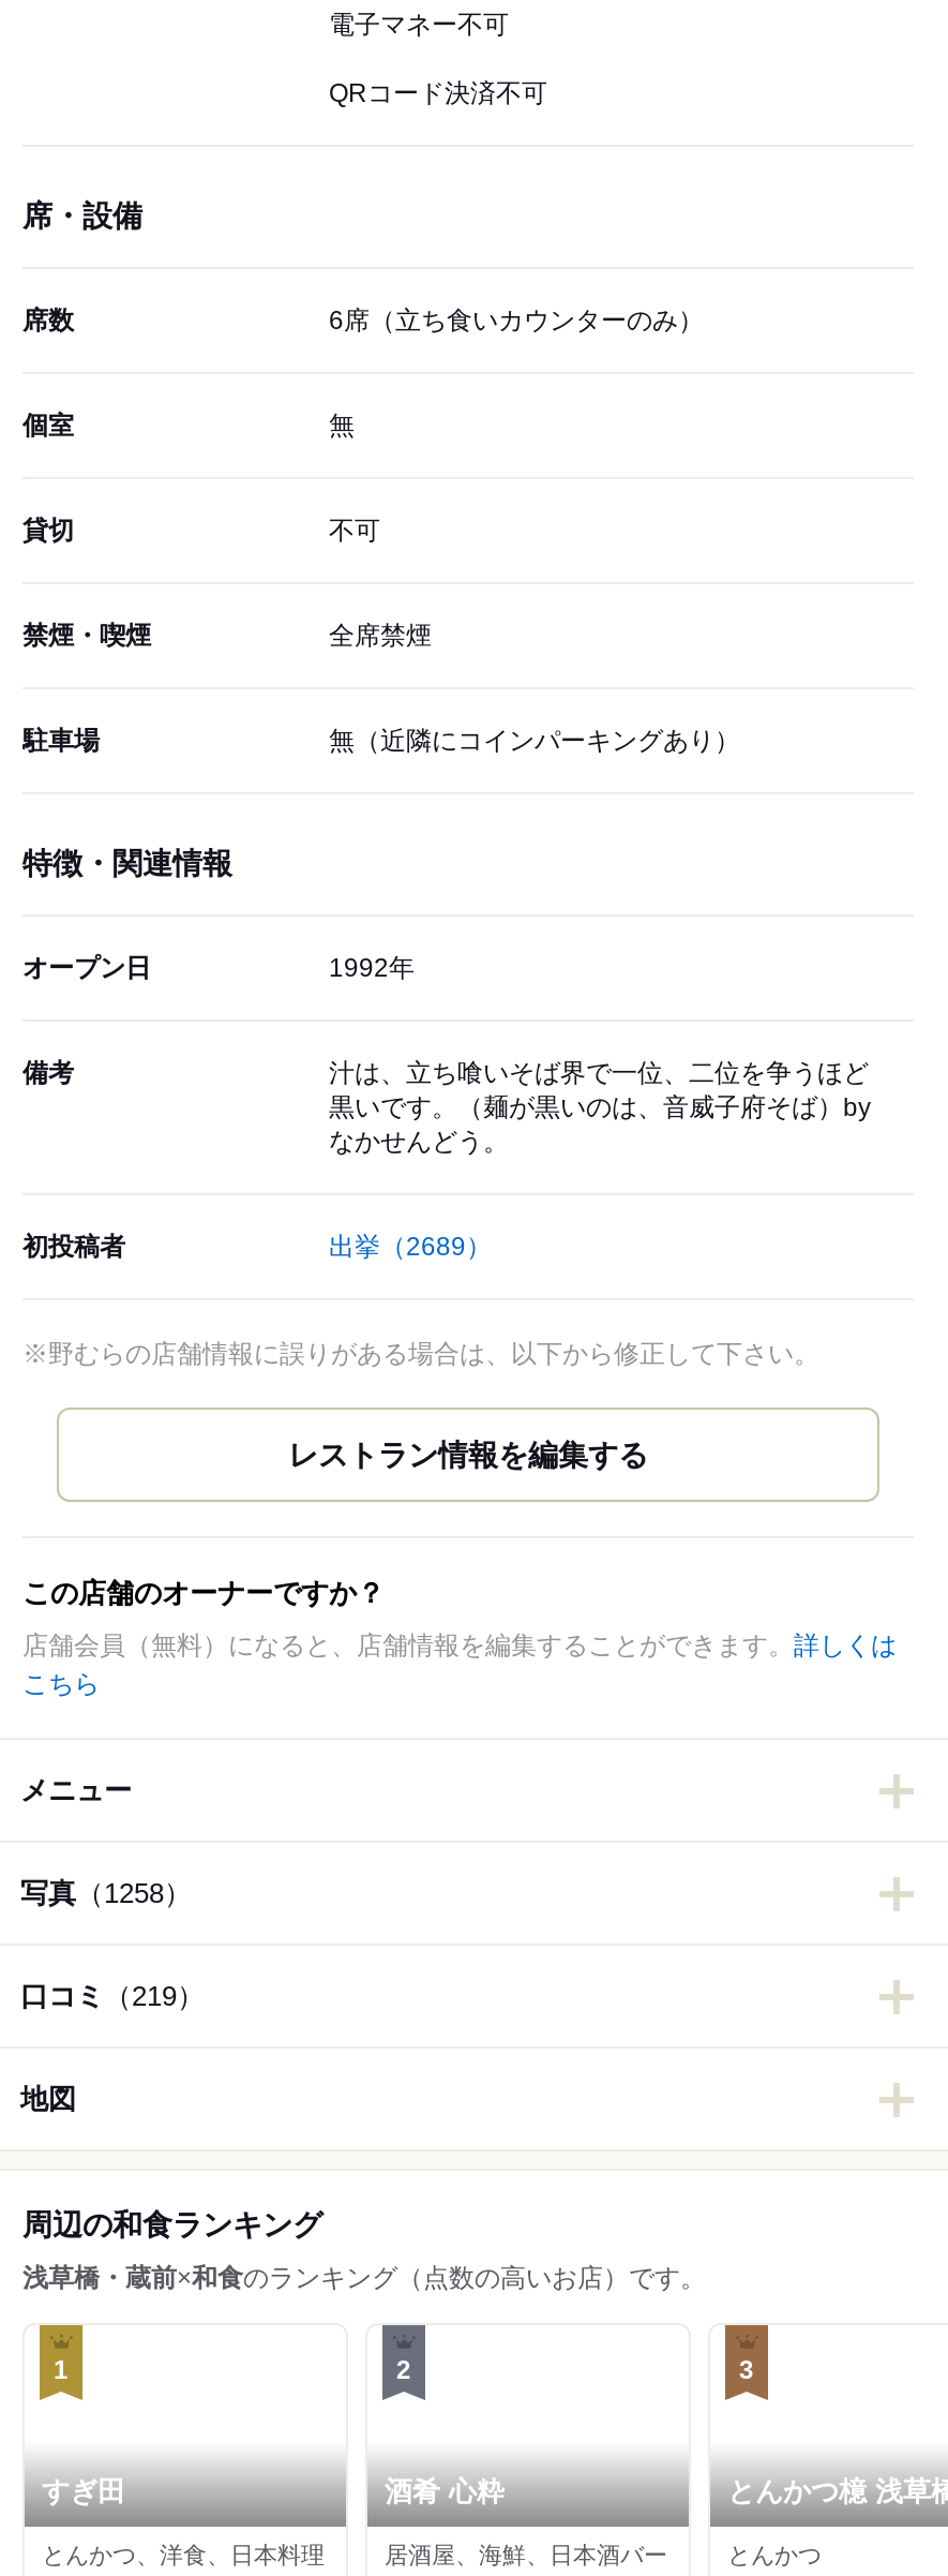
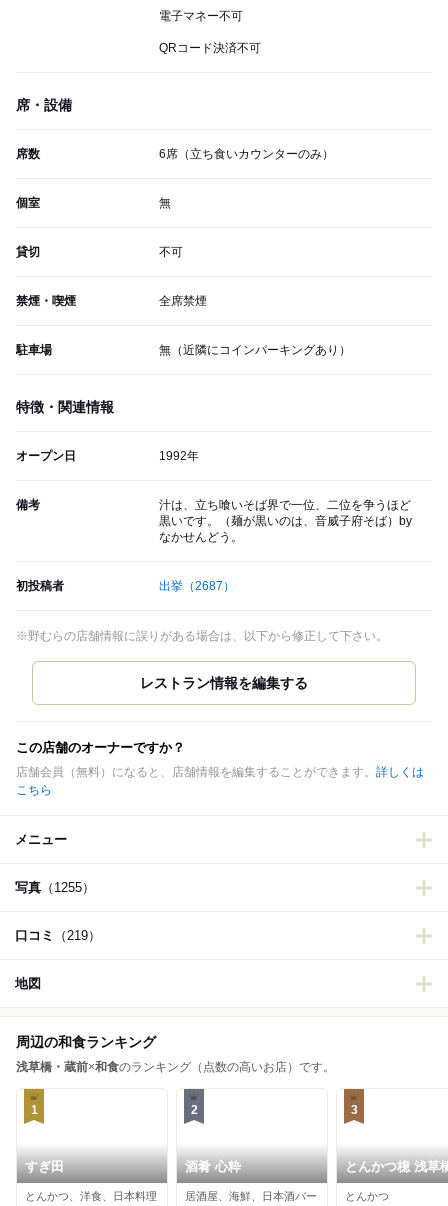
[329,1232,492,1262] 出挙（2689） -> [159,579,235,593] 出挙（2687）
[20,1878,192,1910] 写真（1258） -> [15,880,95,895] 写真（1255）

